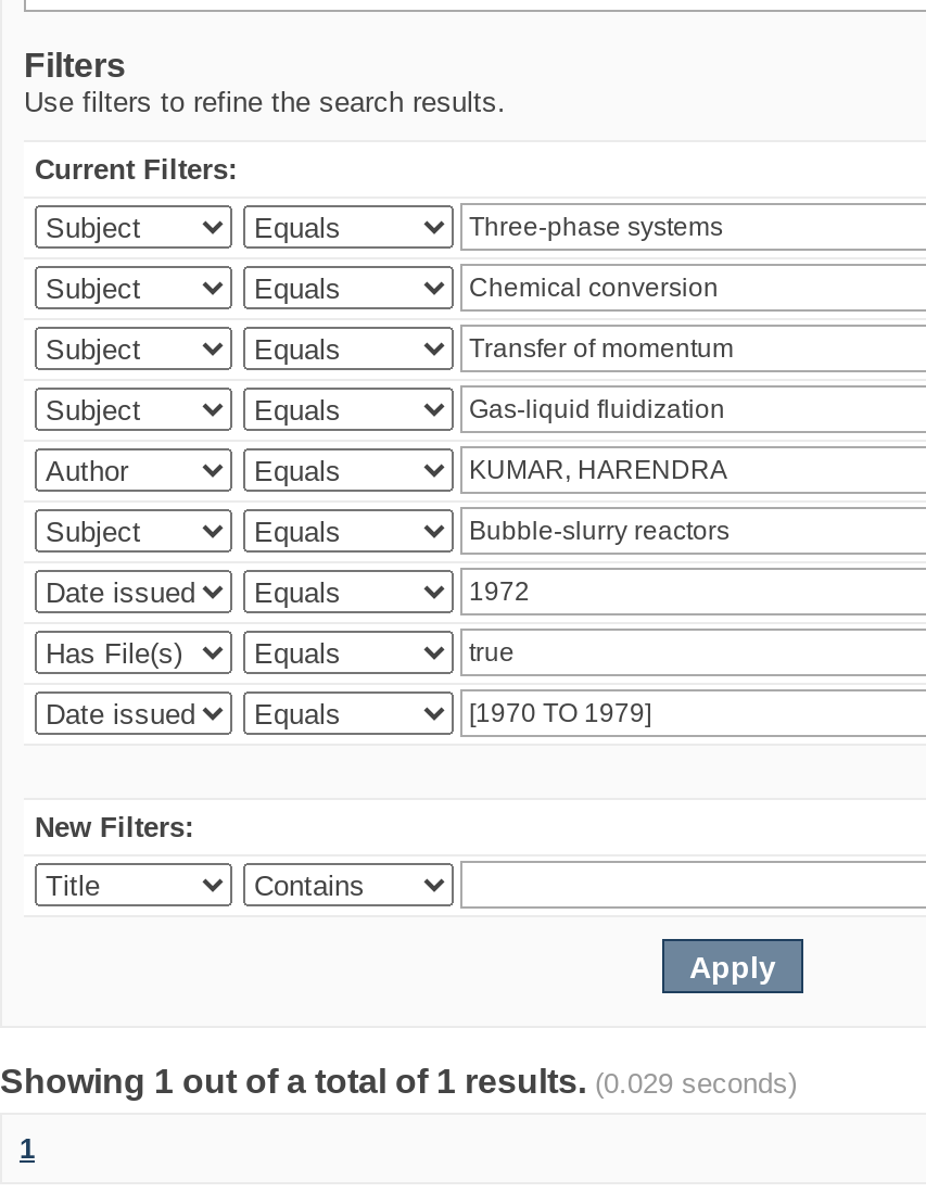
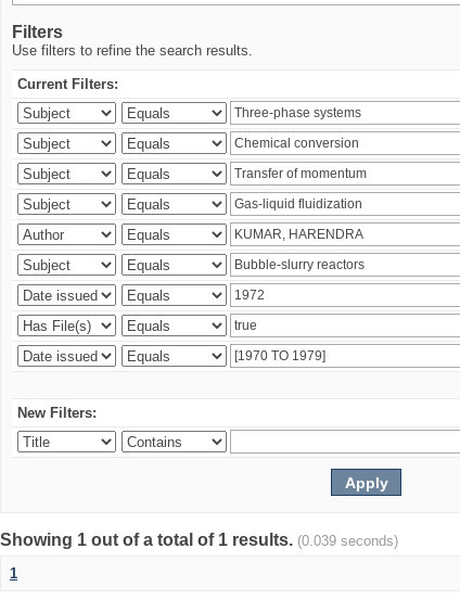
[0,1063,797,1100] Showing 1 out of a total of 1 results. (0.029 seconds) -> [0,531,398,549] Showing 1 out of a total of 1 results. (0.039 seconds)

